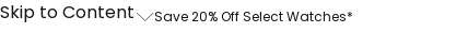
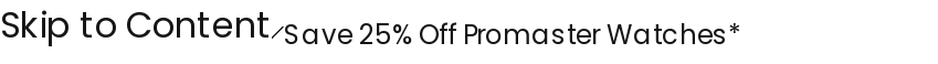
[154,7,353,26] Save 20% Off Select Watches* -> [284,15,741,53] Save 25% Off Promaster Watches*

